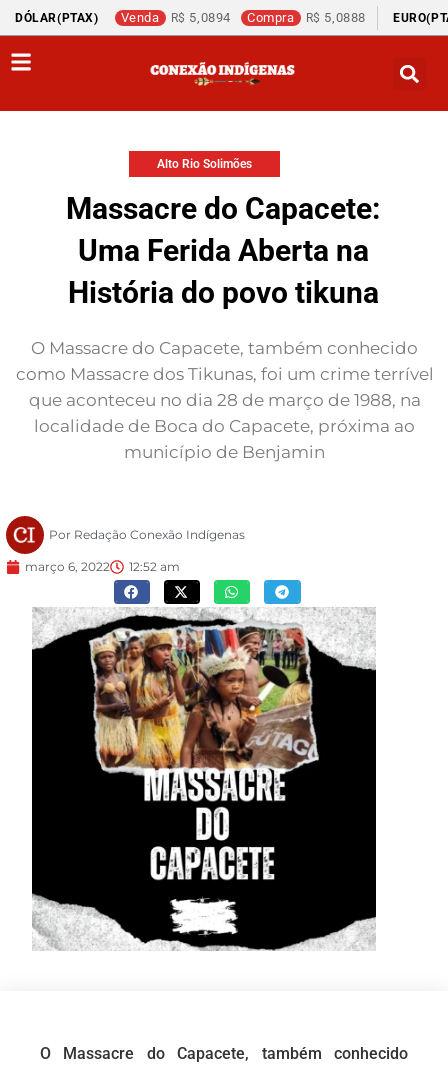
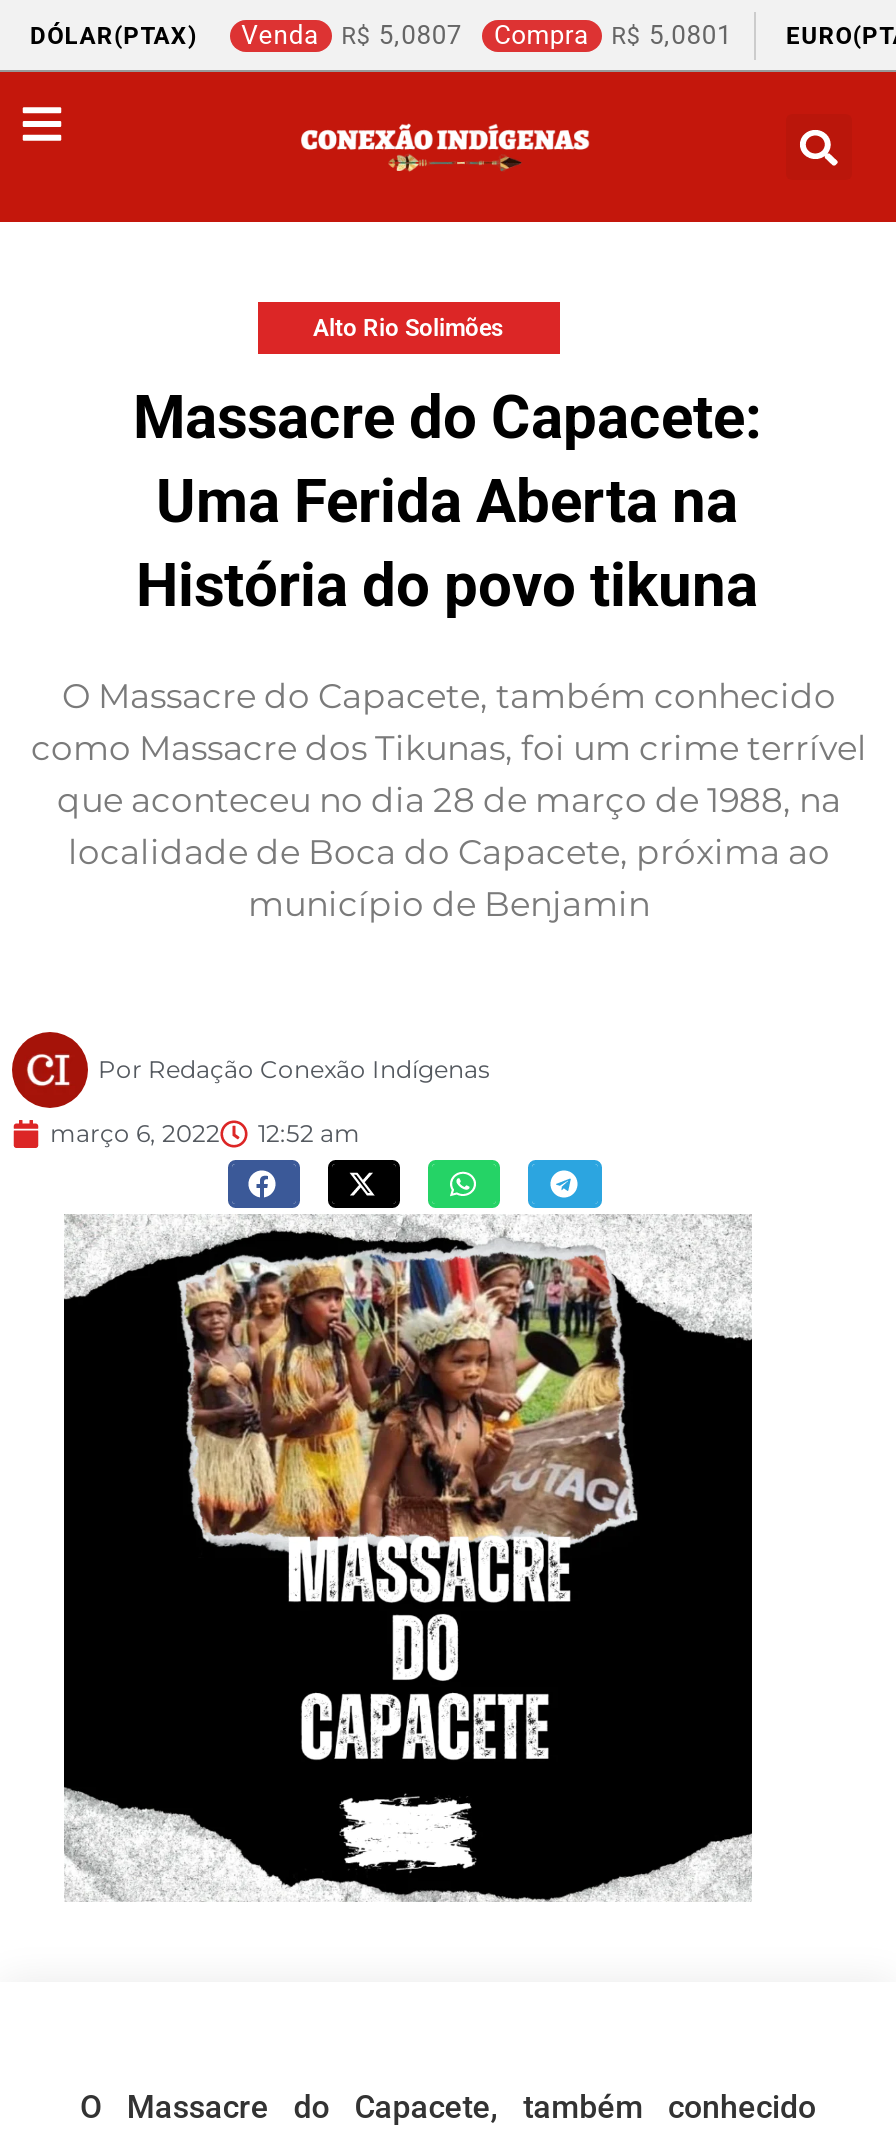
[189,10,231,25] 5,0894 -> [379,20,462,50] 5,0807
[324,10,366,25] 5,0888 -> [649,20,732,50] 5,0801

